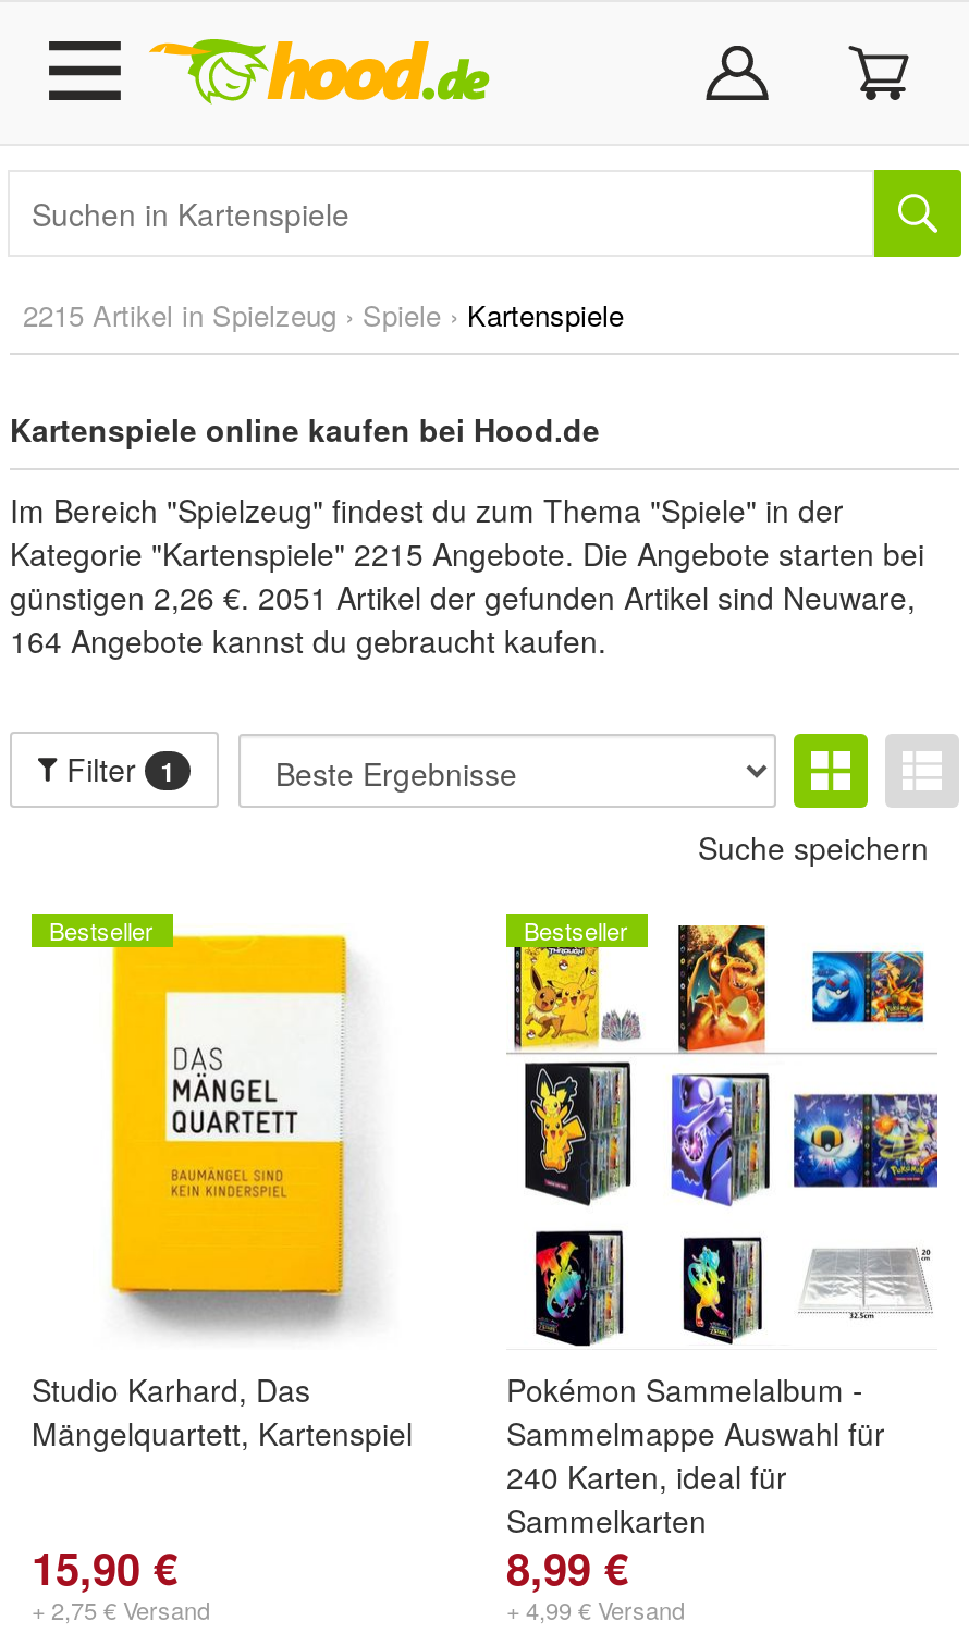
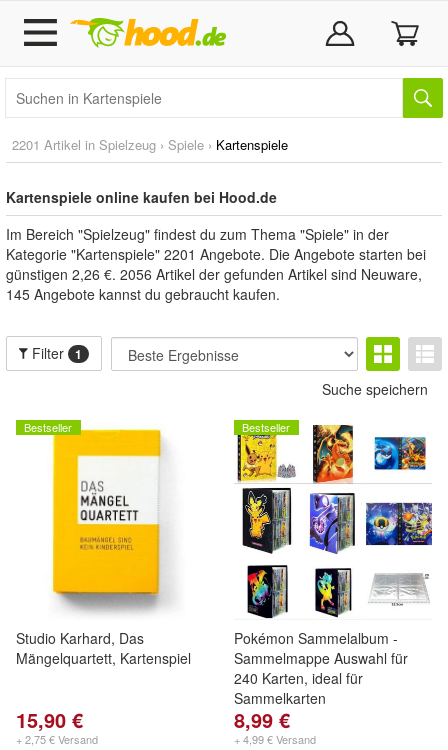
[23,294,624,335] 2215 Artikel in Spielzeug › Spiele › Kartenspiele -> [12,135,288,154] 2201 Artikel in Spielzeug › Spiele › Kartenspiele
[10,531,924,575] Kategorie "Kartenspiele" 2215 Angebote. Die Angebote starten bei -> [6,244,426,264] Kategorie "Kartenspiele" 2201 Angebote. Die Angebote starten bei
[10,575,916,618] günstigen 2,26 €. 2051 Artikel der gefunden Artikel sind Neuware, -> [6,264,422,284] günstigen 2,26 €. 2056 Artikel der gefunden Artikel sind Neuware,
[10,618,606,662] 164 Angebote kannst du gebraucht kaufen. -> [6,284,280,304] 145 Angebote kannst du gebraucht kaufen.

